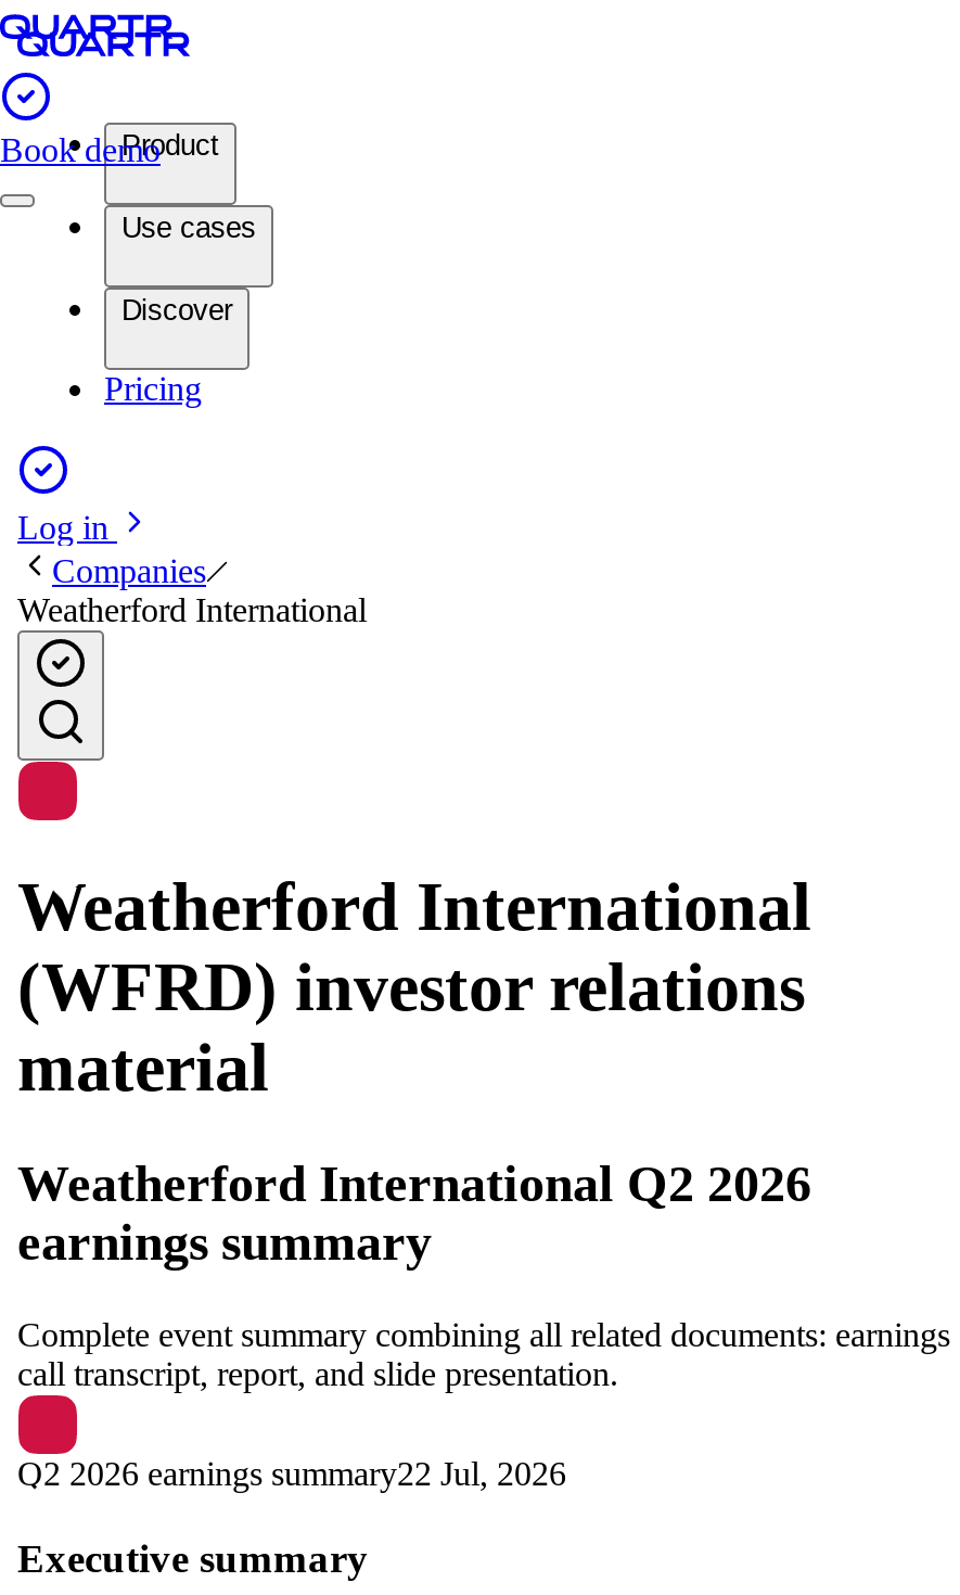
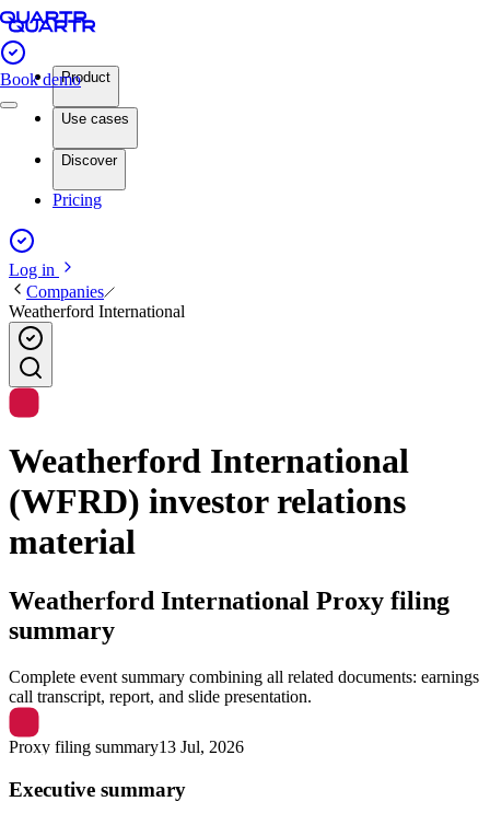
[17,1155,811,1270] Weatherford International Q2 2026 | earnings summary -> [9,586,450,644] Weatherford International Proxy filing | summary
[17,1455,566,1491] Q2 2026 earnings summary22 Jul, 2026 -> [9,737,244,756] Proxy filing summary13 Jul, 2026

